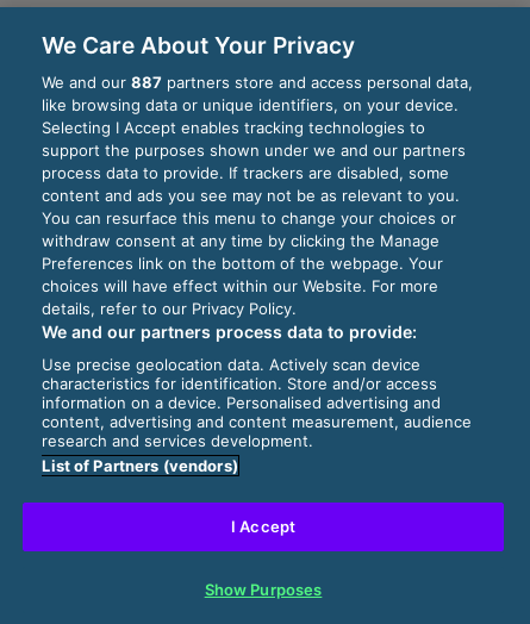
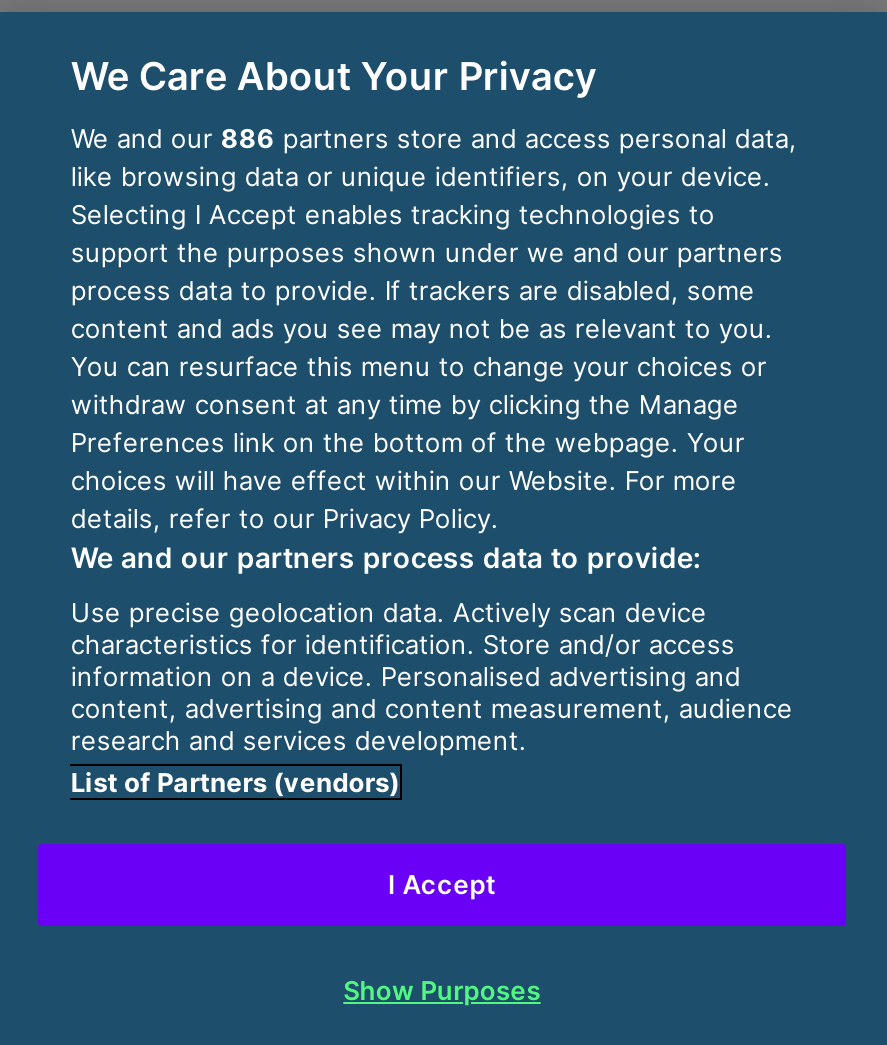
[42,73,473,92] We and our 887 partners store and access personal data, -> [71,122,797,154] We and our 886 partners store and access personal data,

